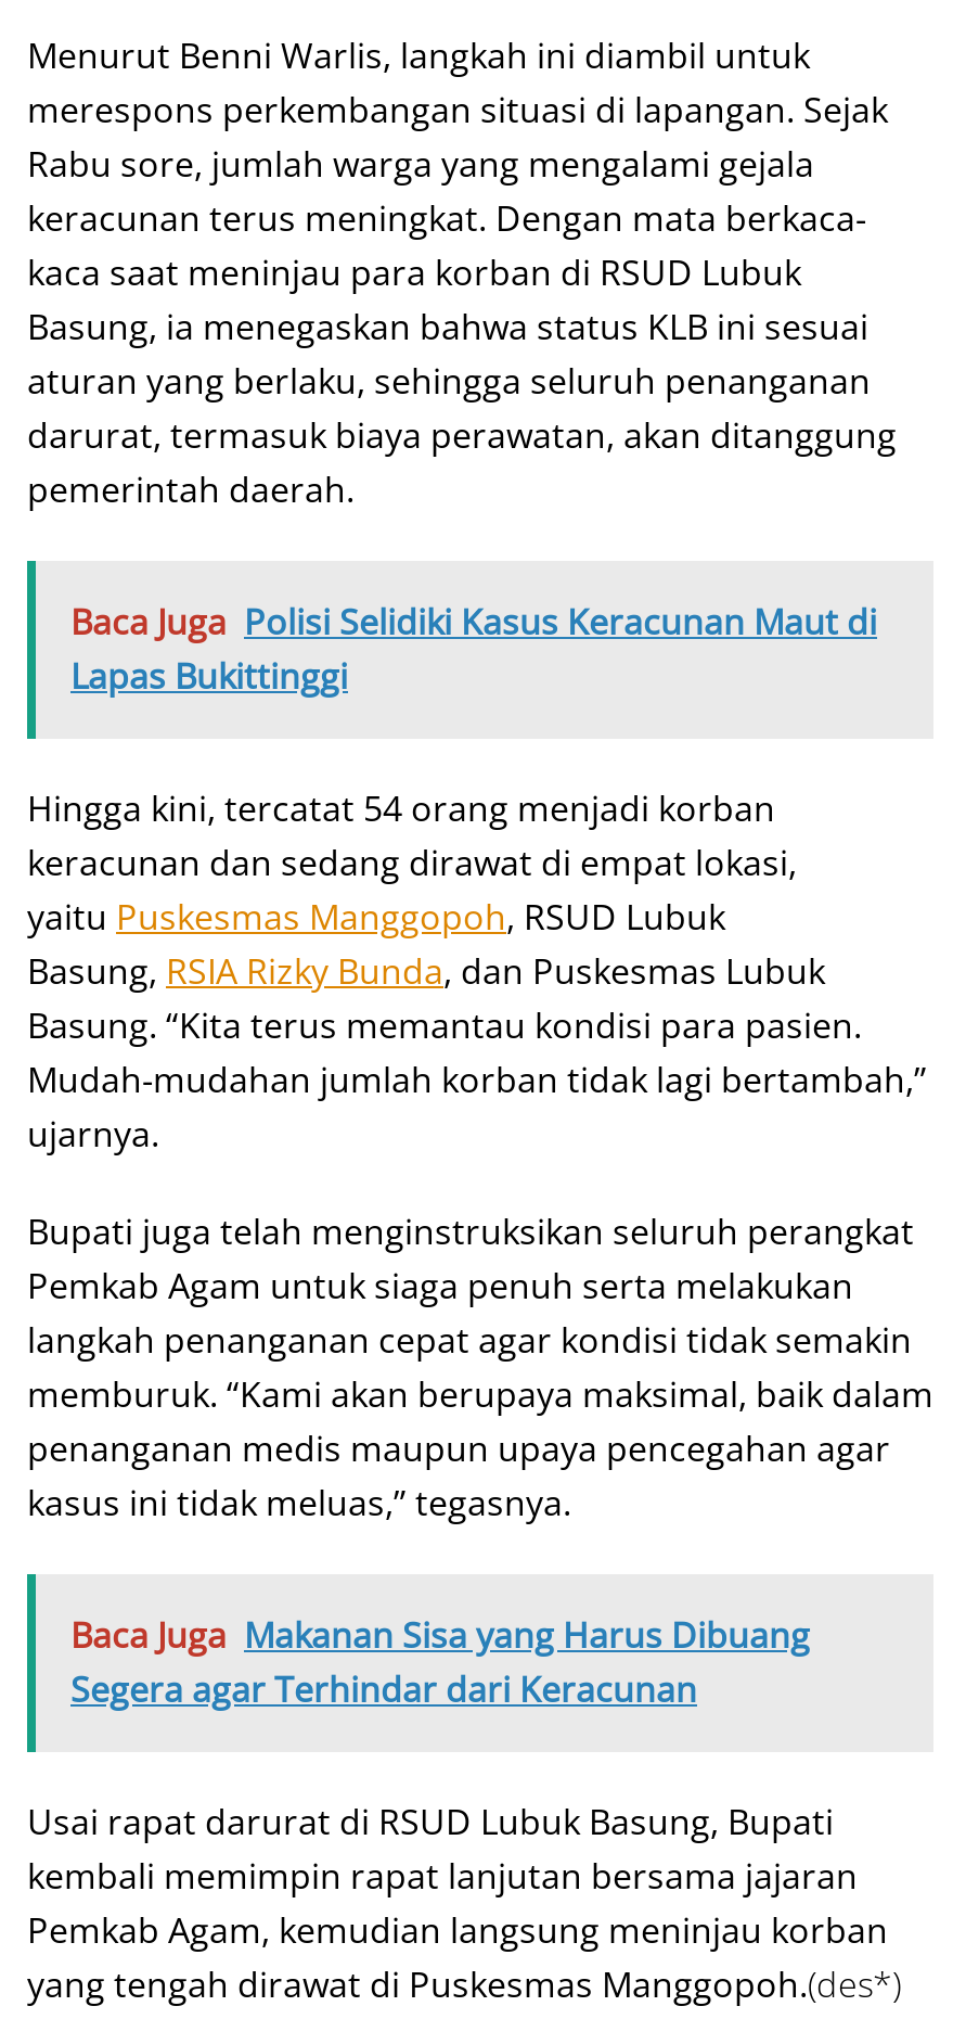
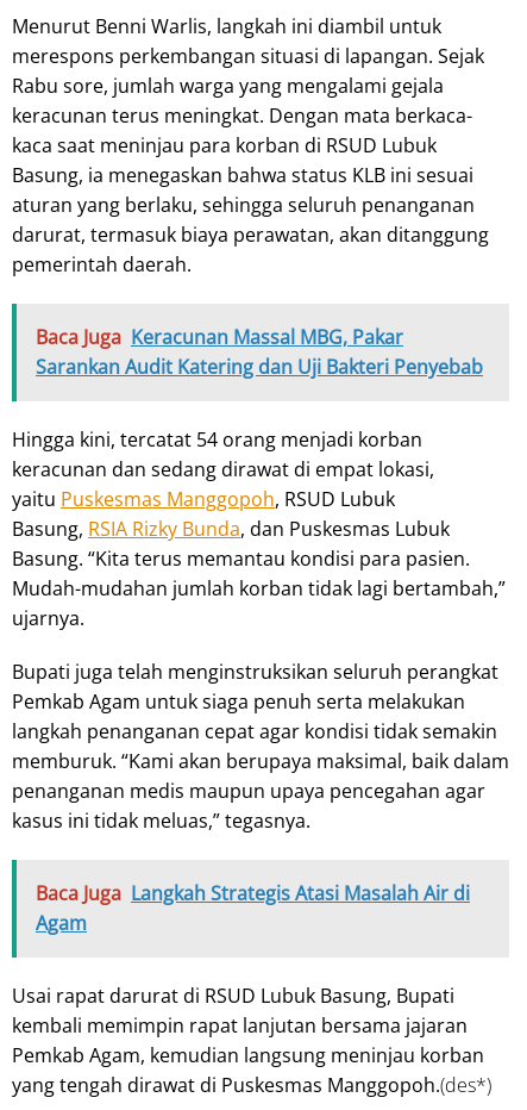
[70,597,877,699] Baca Juga Polisi Selidiki Kasus Keracunan Maut di | Lapas Bukittinggi -> [36,324,483,380] Baca Juga Keracunan Massal MBG, Pakar | Sarankan Audit Katering dan Uji Bakteri Penyebab
[70,1611,810,1713] Baca Juga Makanan Sisa yang Harus Dibuang | Segera agar Terhindar dari Keracunan -> [36,880,470,936] Baca Juga Langkah Strategis Atasi Masalah Air di | Agam

